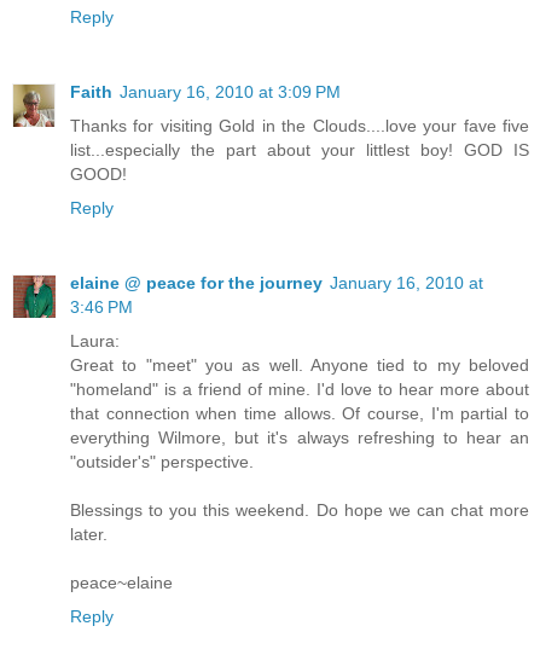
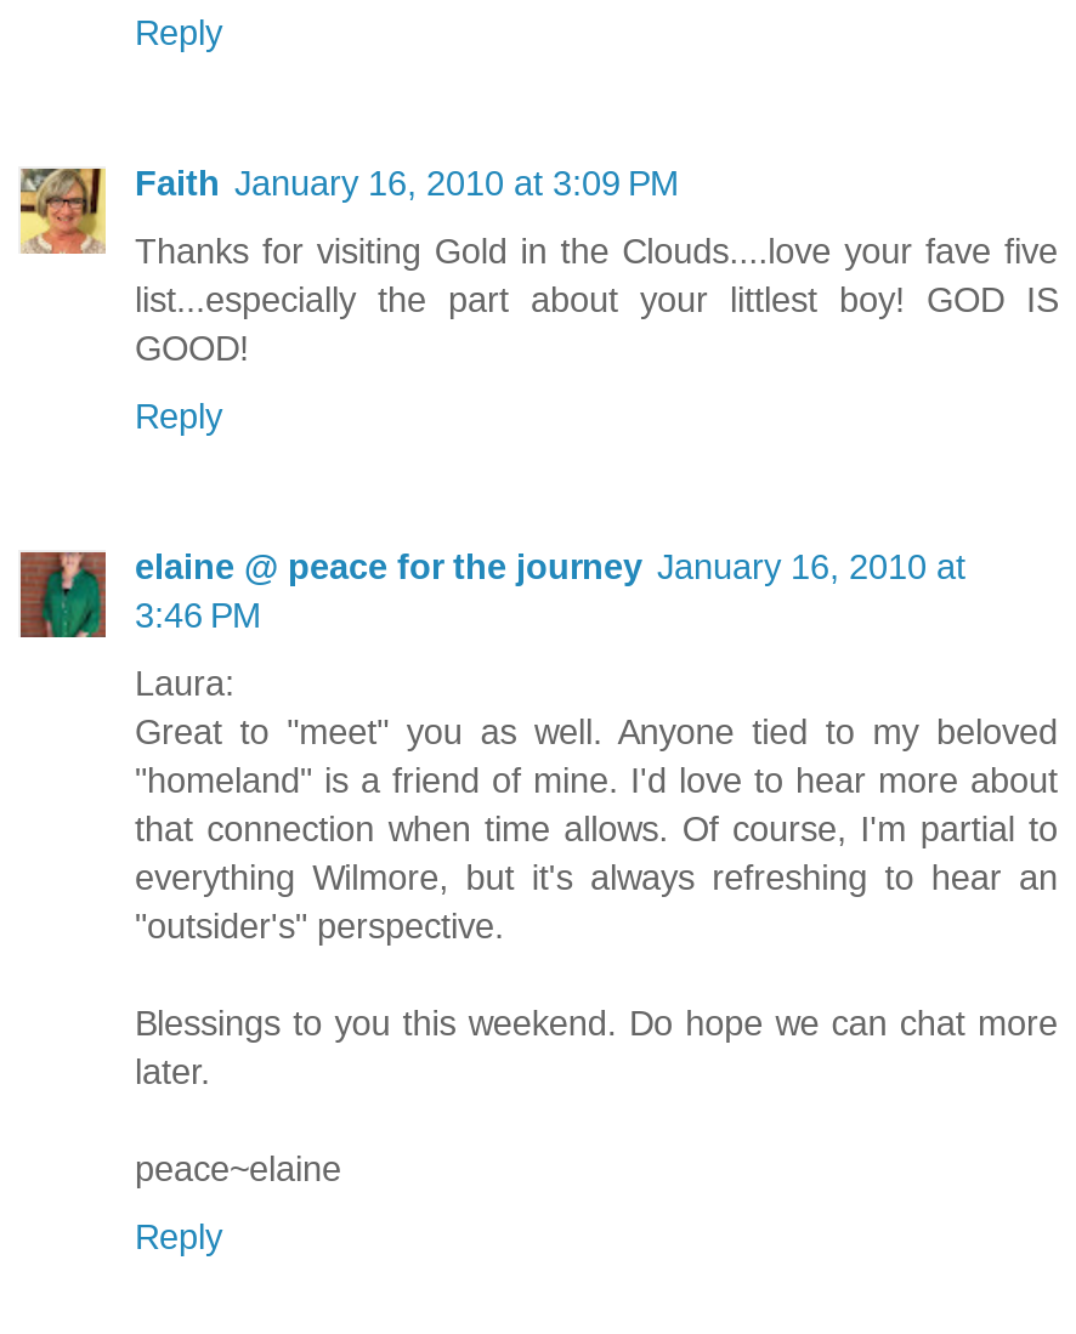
[12,83,56,128] [image] -> [18,169,108,256] [image]

